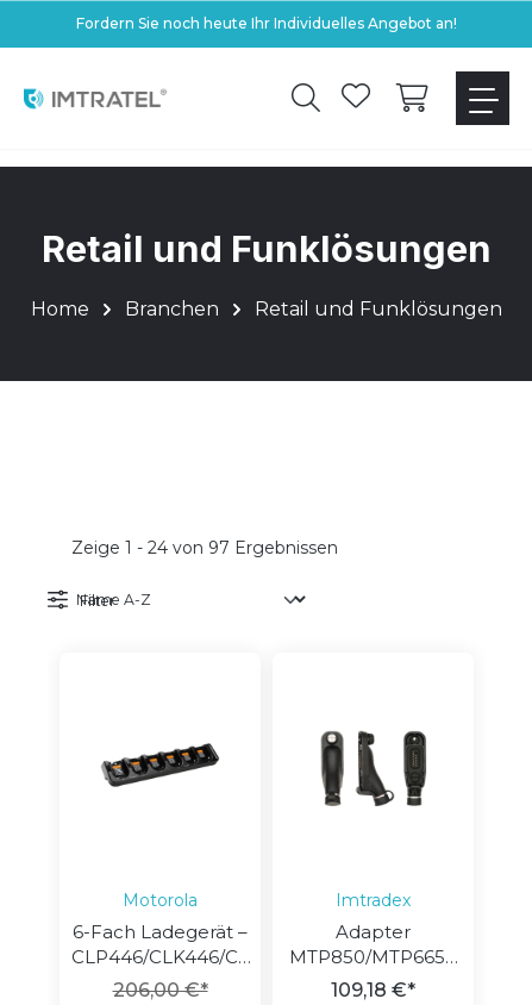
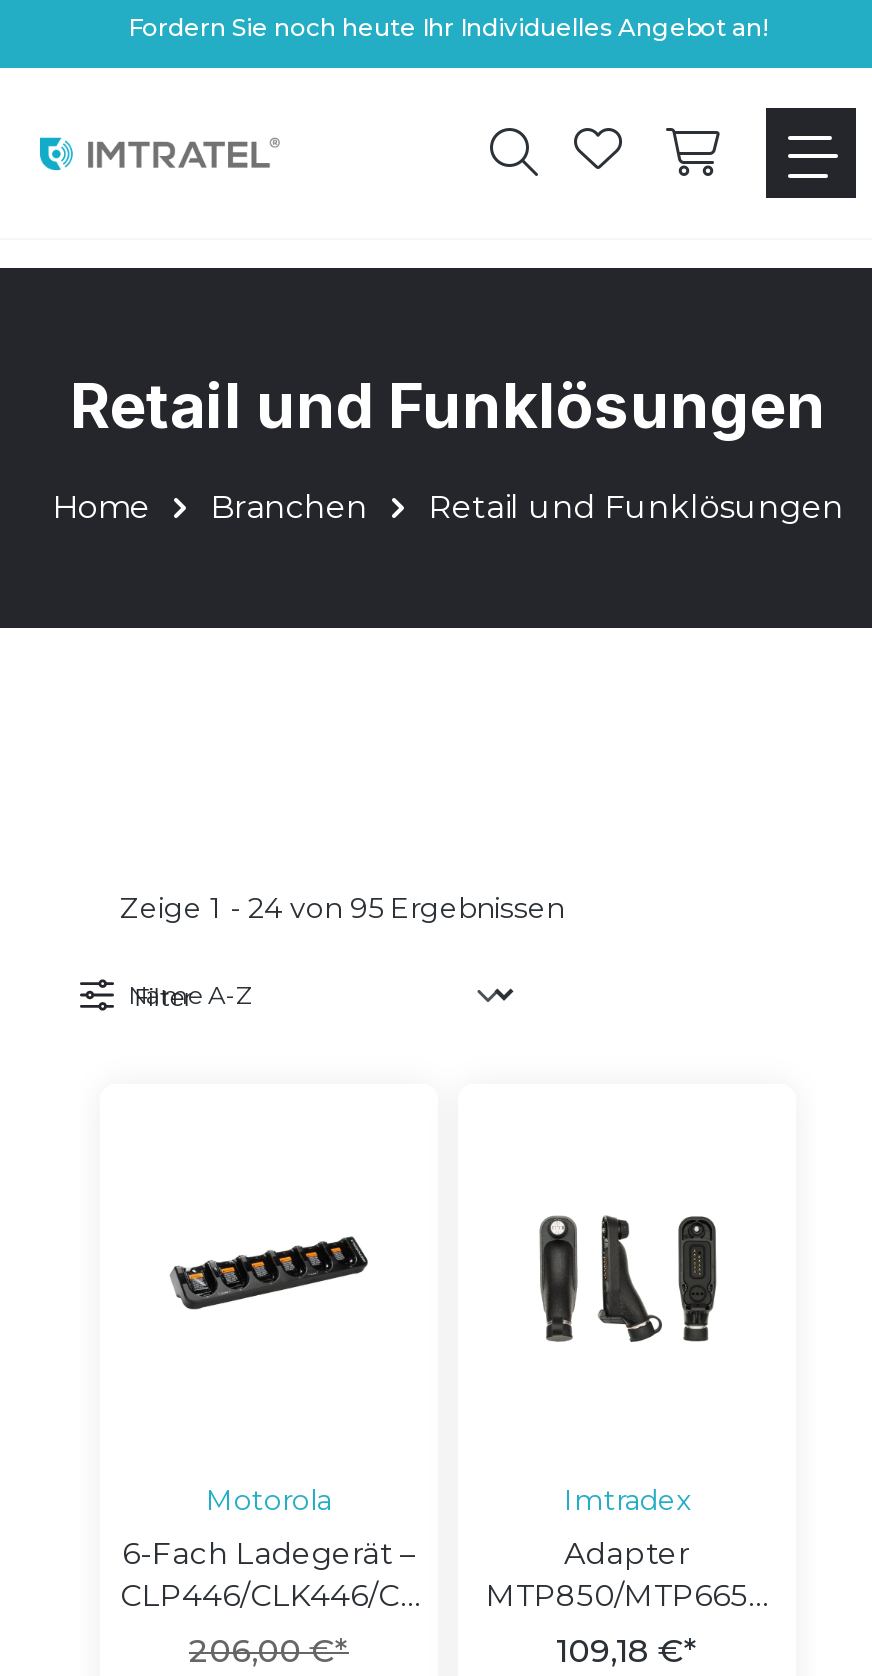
[71,537,338,558] Zeige 1 - 24 von 97 Ergebnissen -> [120,890,564,926] Zeige 1 - 24 von 95 Ergebnissen

